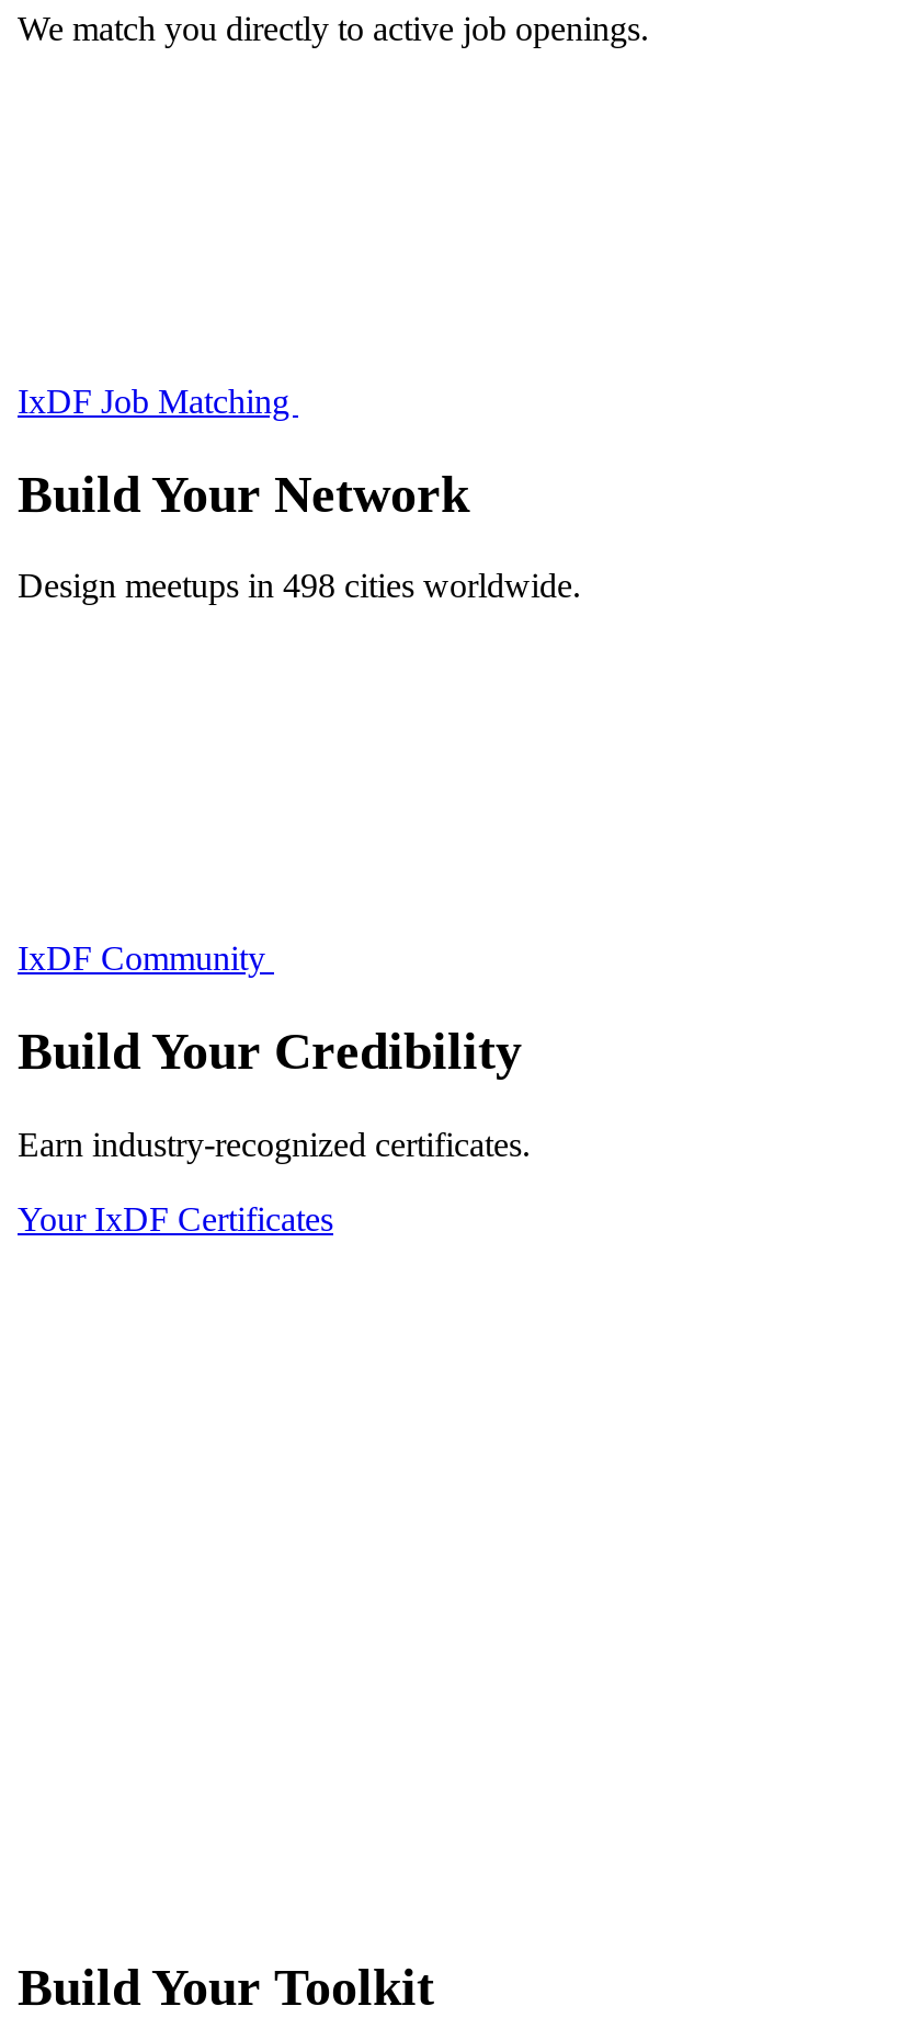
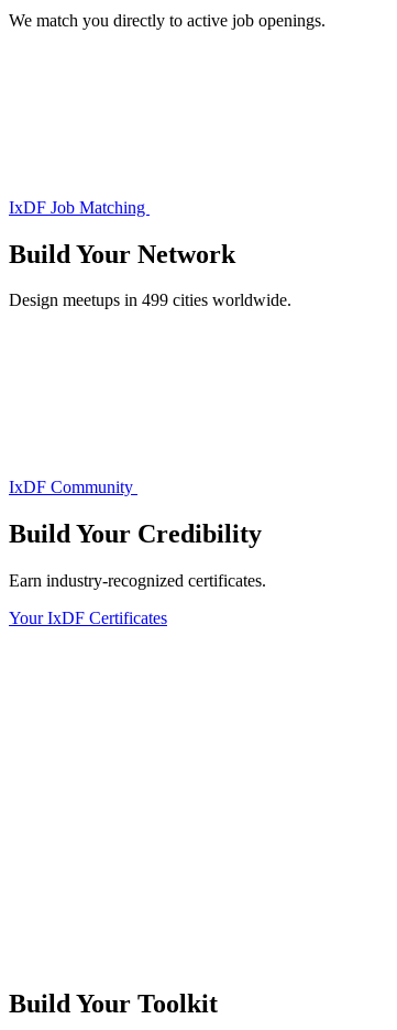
[18,568,581,605] Design meetups in 498 cities worldwide. -> [9,291,291,310] Design meetups in 499 cities worldwide.

